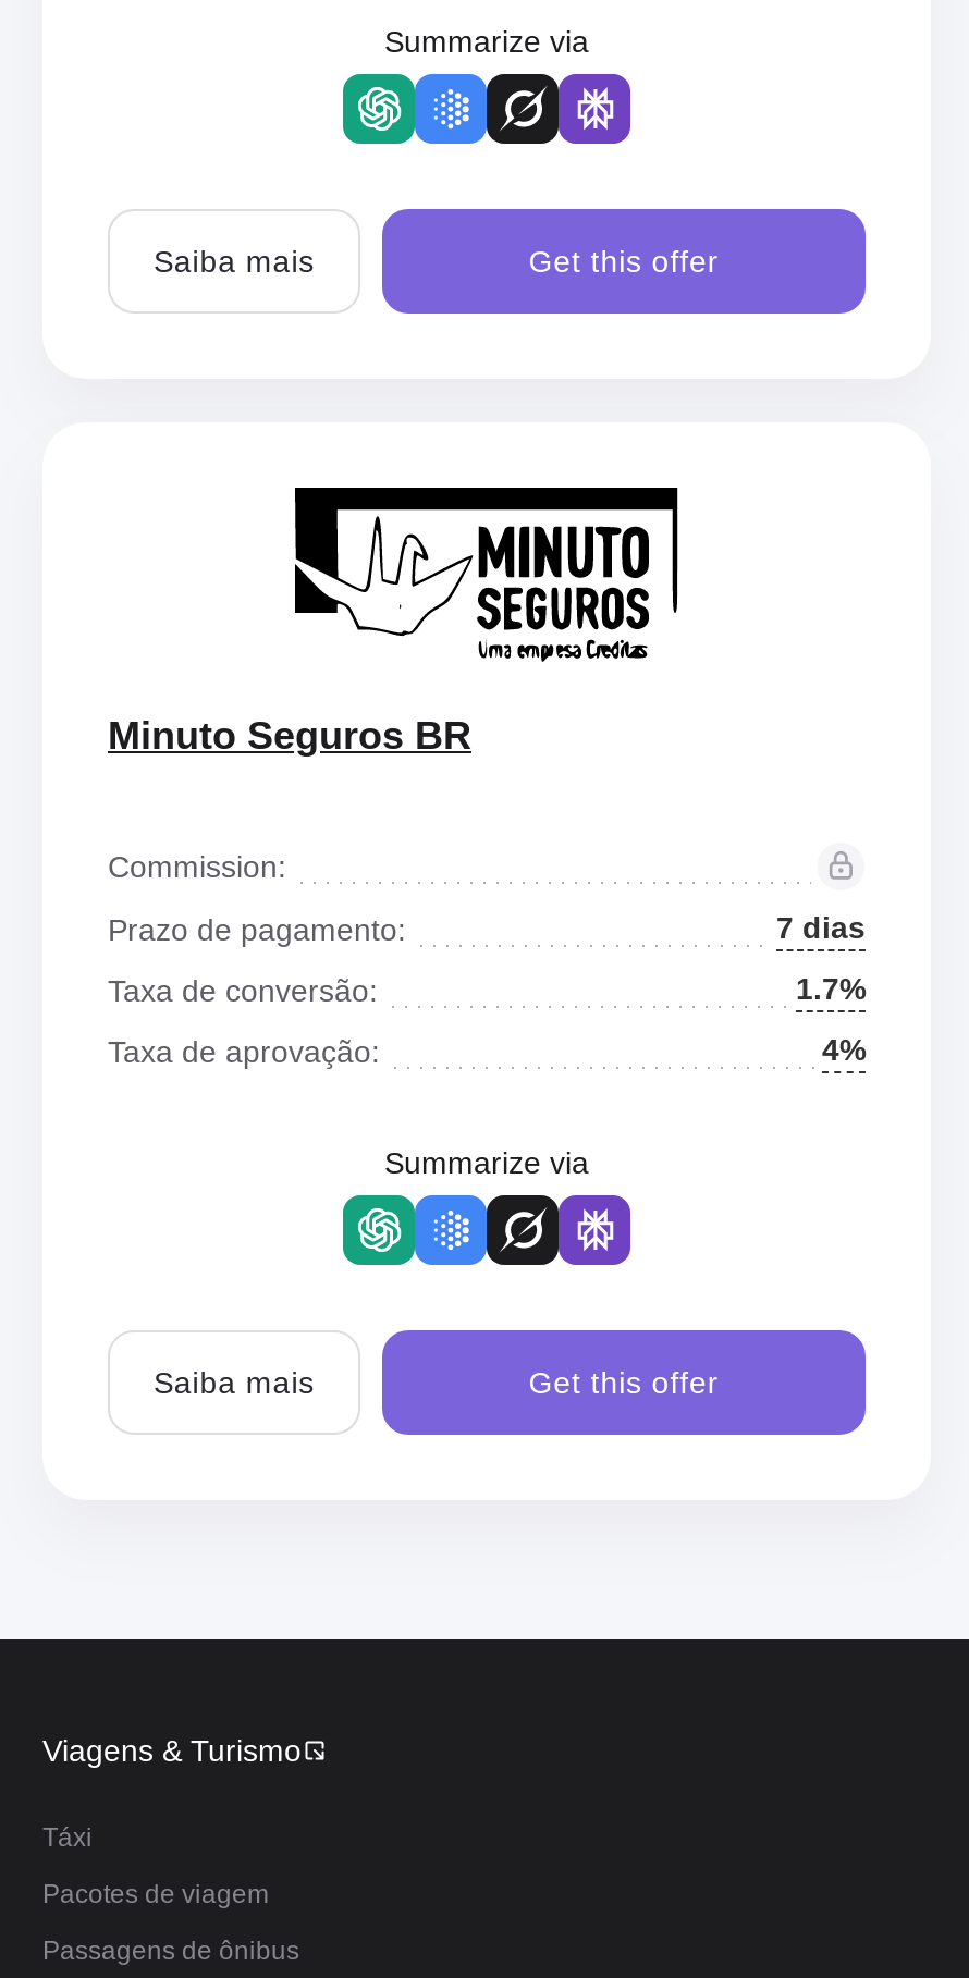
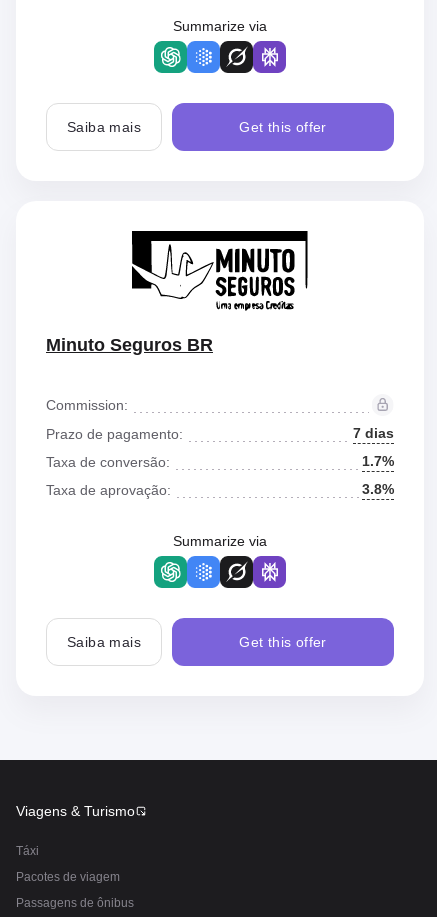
[822,1032,866,1067] 4% -> [362,481,394,497] 3.8%

